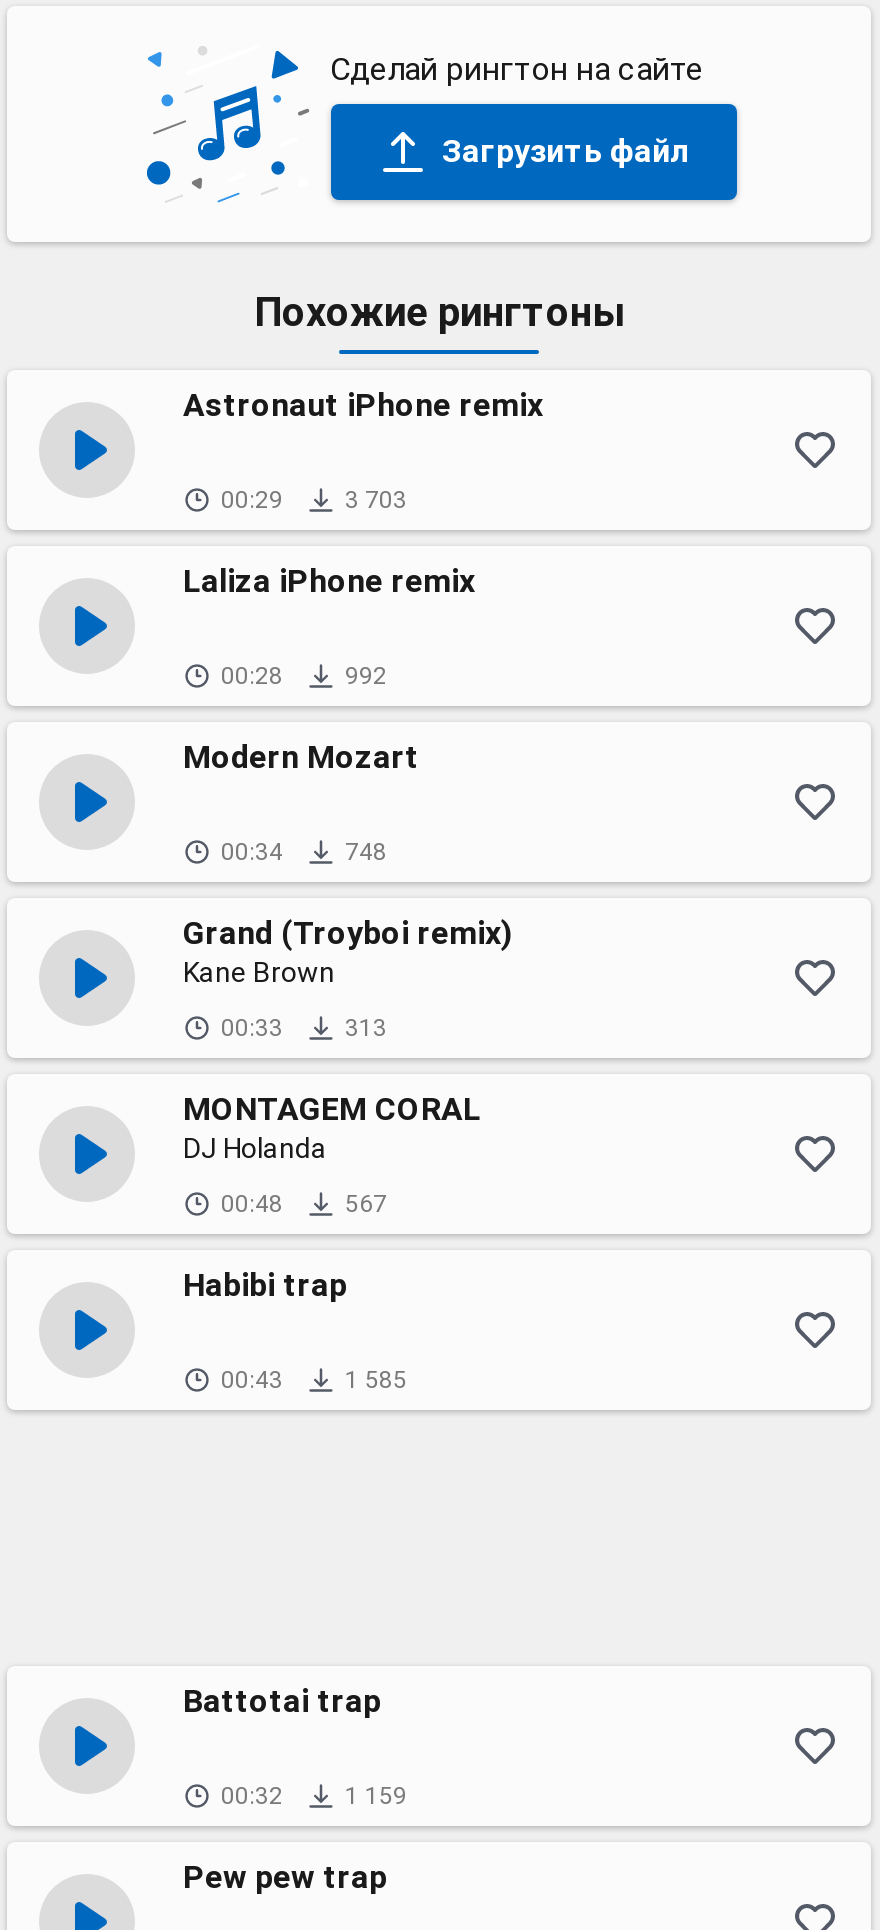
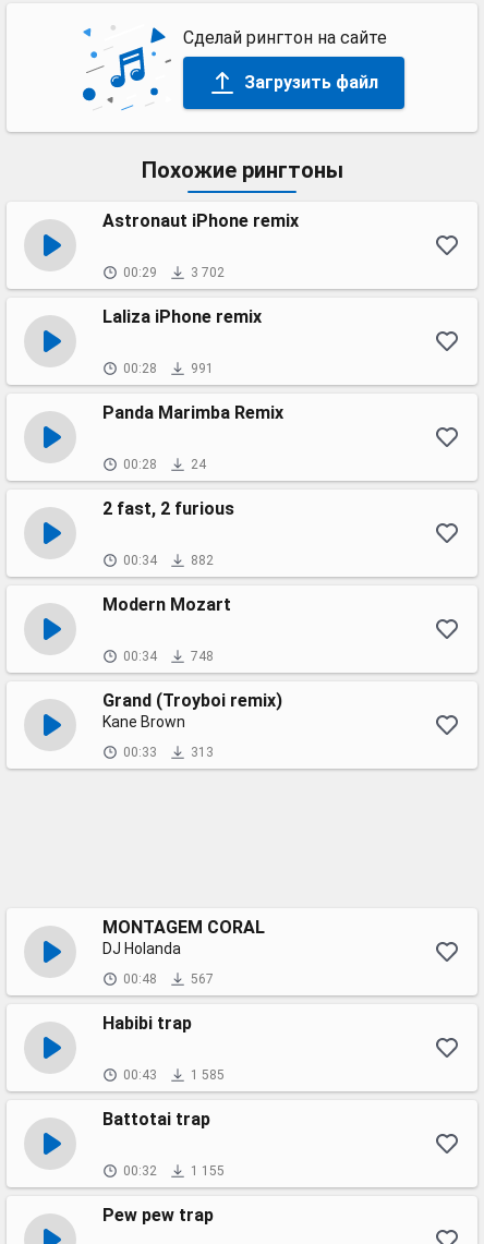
[345,486,407,514] 3 703 -> [191,265,225,280] 3 702
[345,662,387,690] 992 -> [102,361,283,568] 991 | Panda Marimba Remix | 00:28 | 24 | 2 fast, 2 furious | 00:34 | 882
moved [183,1090,481,1394] -> [102,917,265,1083]: MONTAGEM CORAL | DJ Holanda | 00:48 | 567 | Habibi trap | 00:43 | 1 585
[345,1782,407,1810] 1 159 -> [191,1163,225,1179] 1 155

